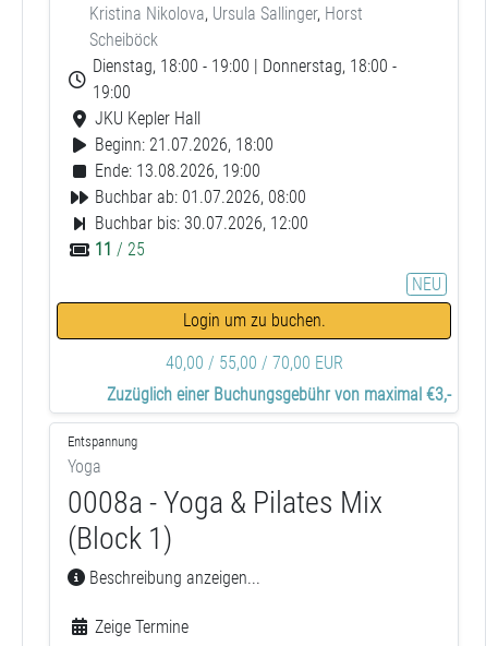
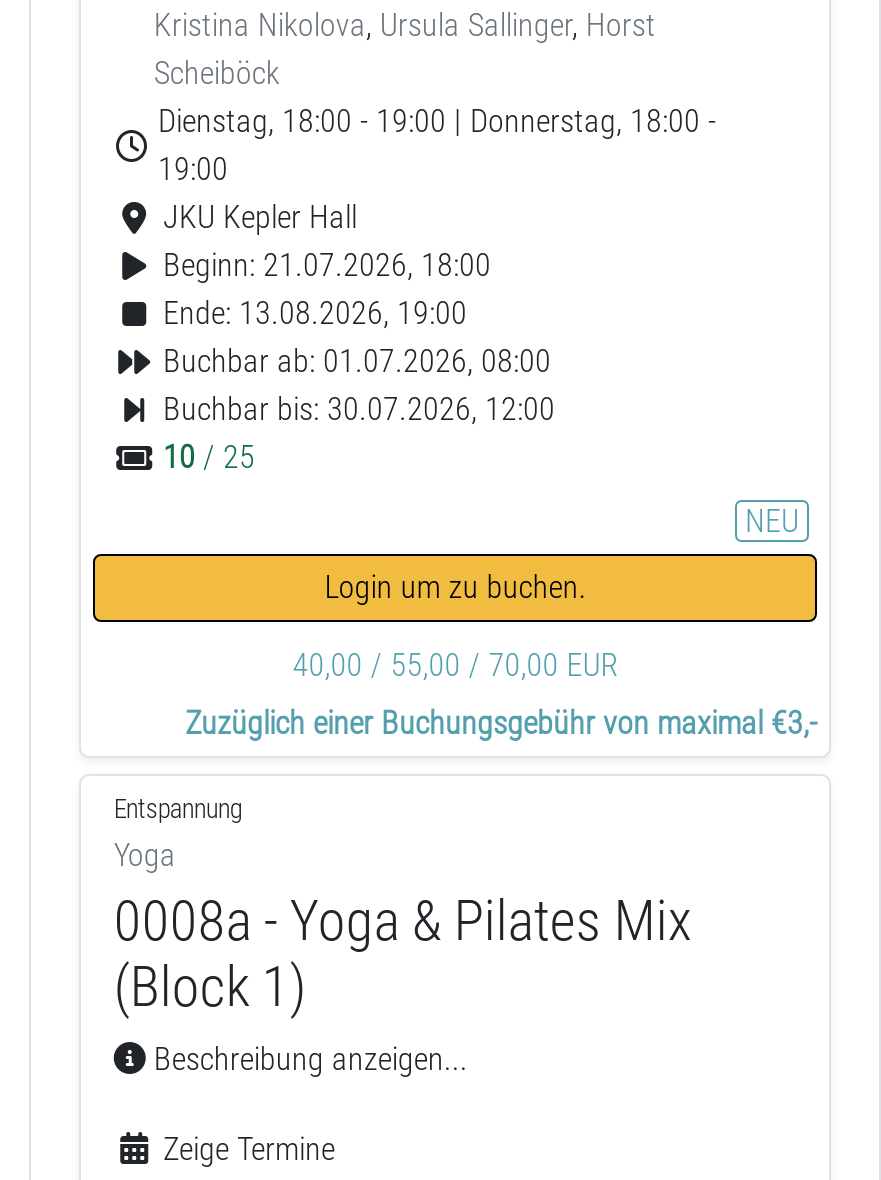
[95,239,145,260] 11 / 25 -> [163,438,255,476] 10 / 25

